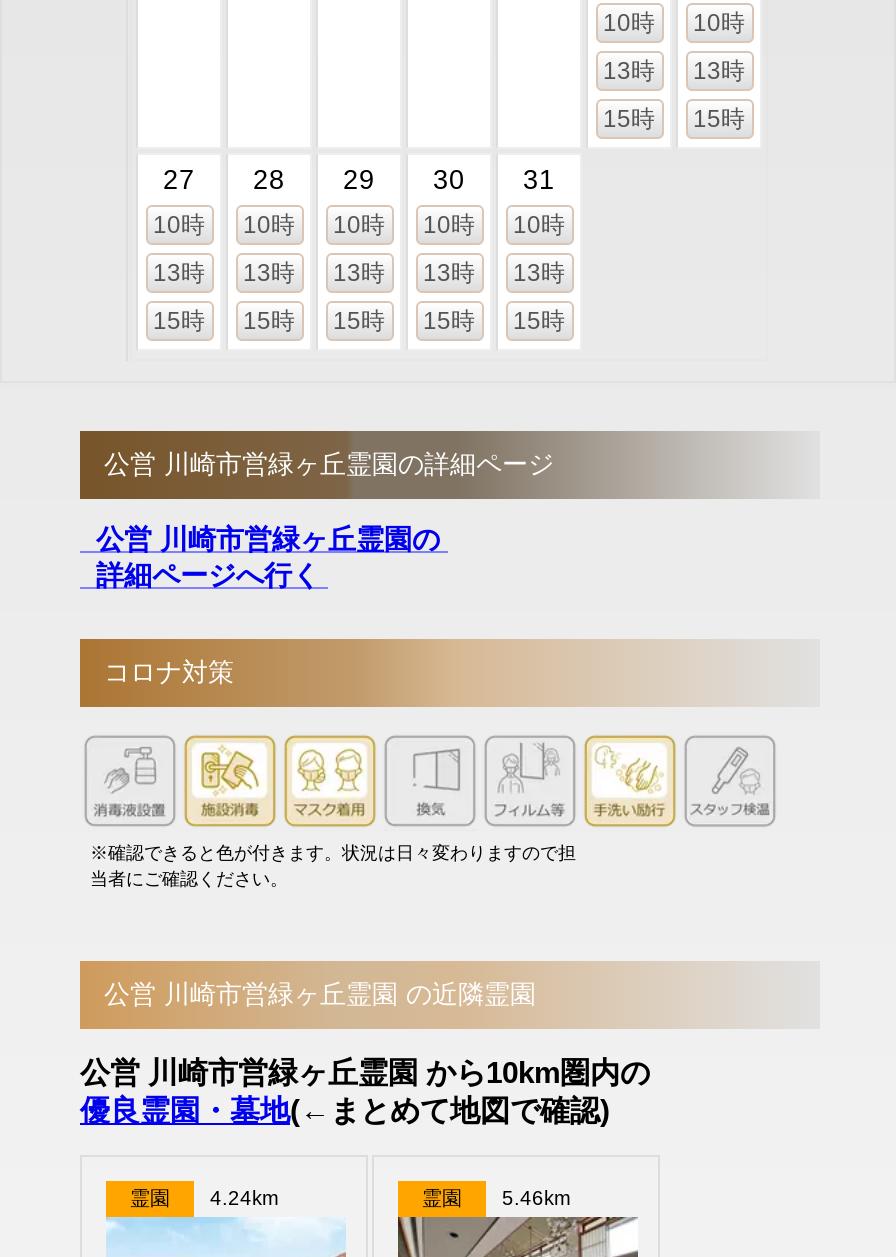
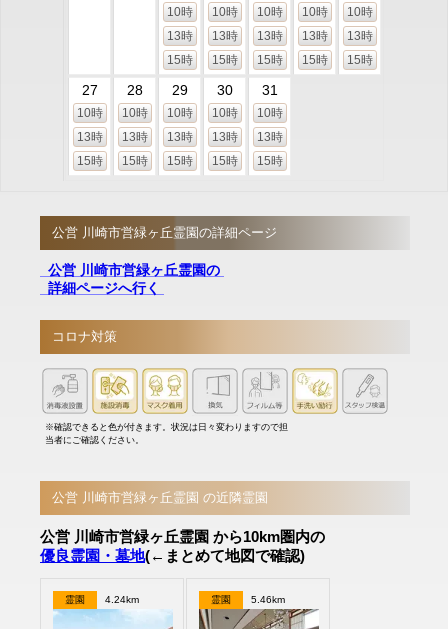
none -> [166,5,192,67] 10時 | 13時 | 15時
none -> [211,5,237,67] 10時 | 13時 | 15時
none -> [256,5,282,67] 10時 | 13時 | 15時

